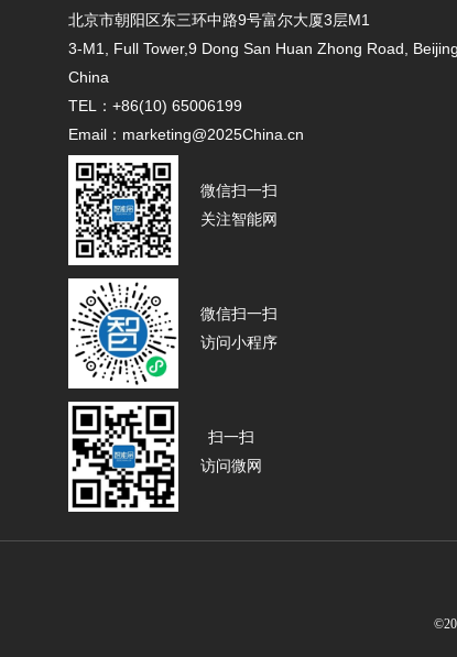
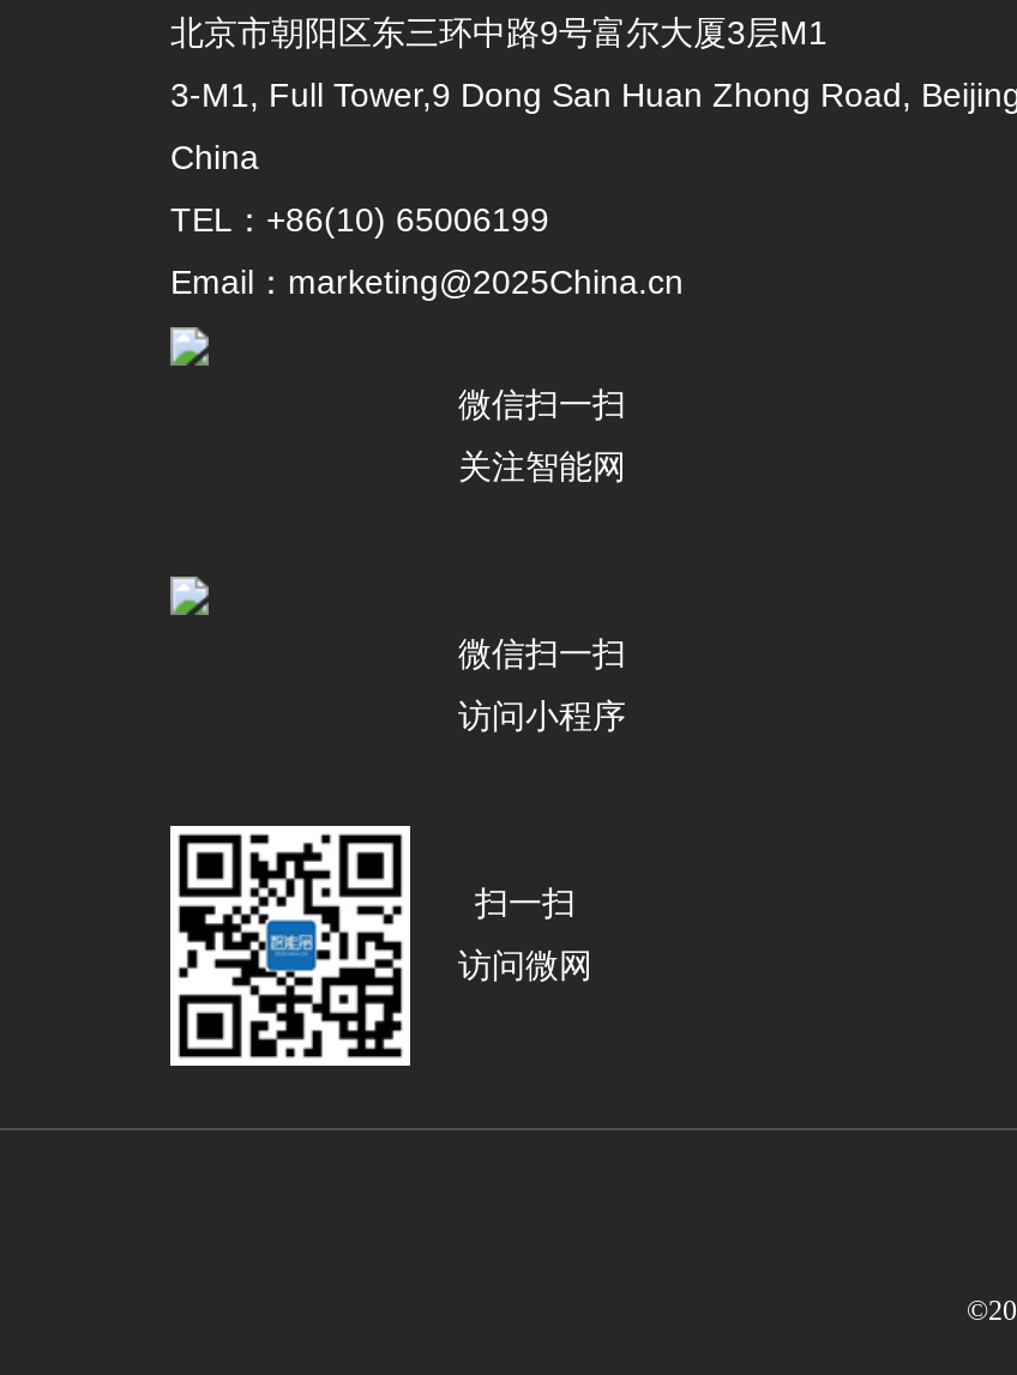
[67,154,179,266] [image] -> none
[67,277,179,390] [image] -> none

